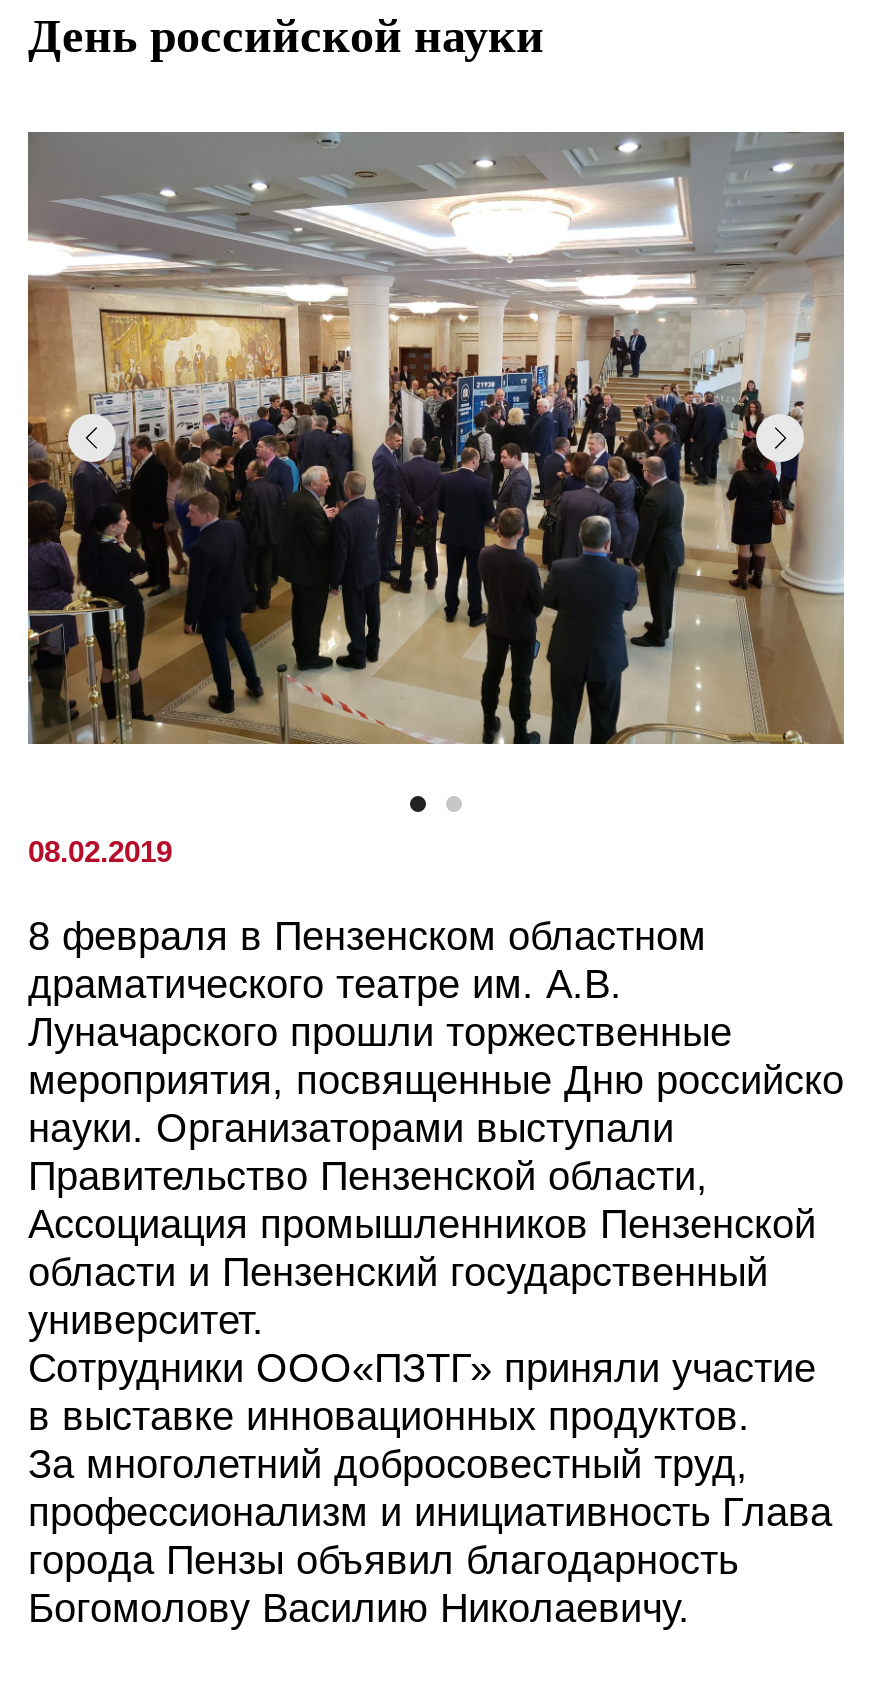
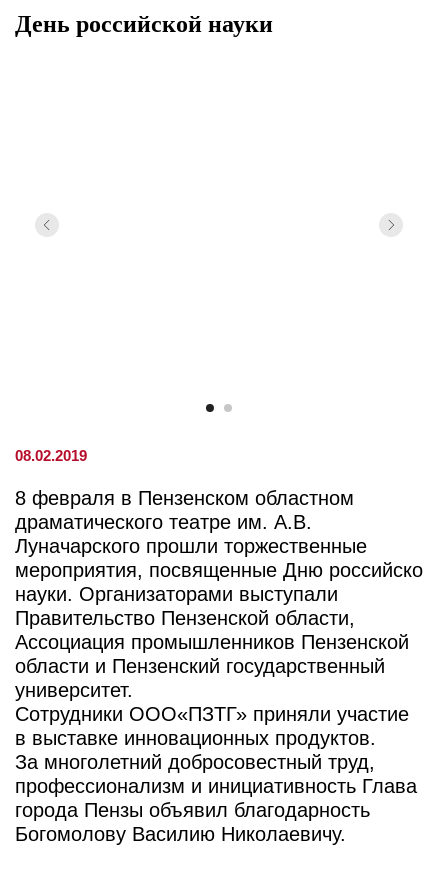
[26,130,846,746] [image] -> none

